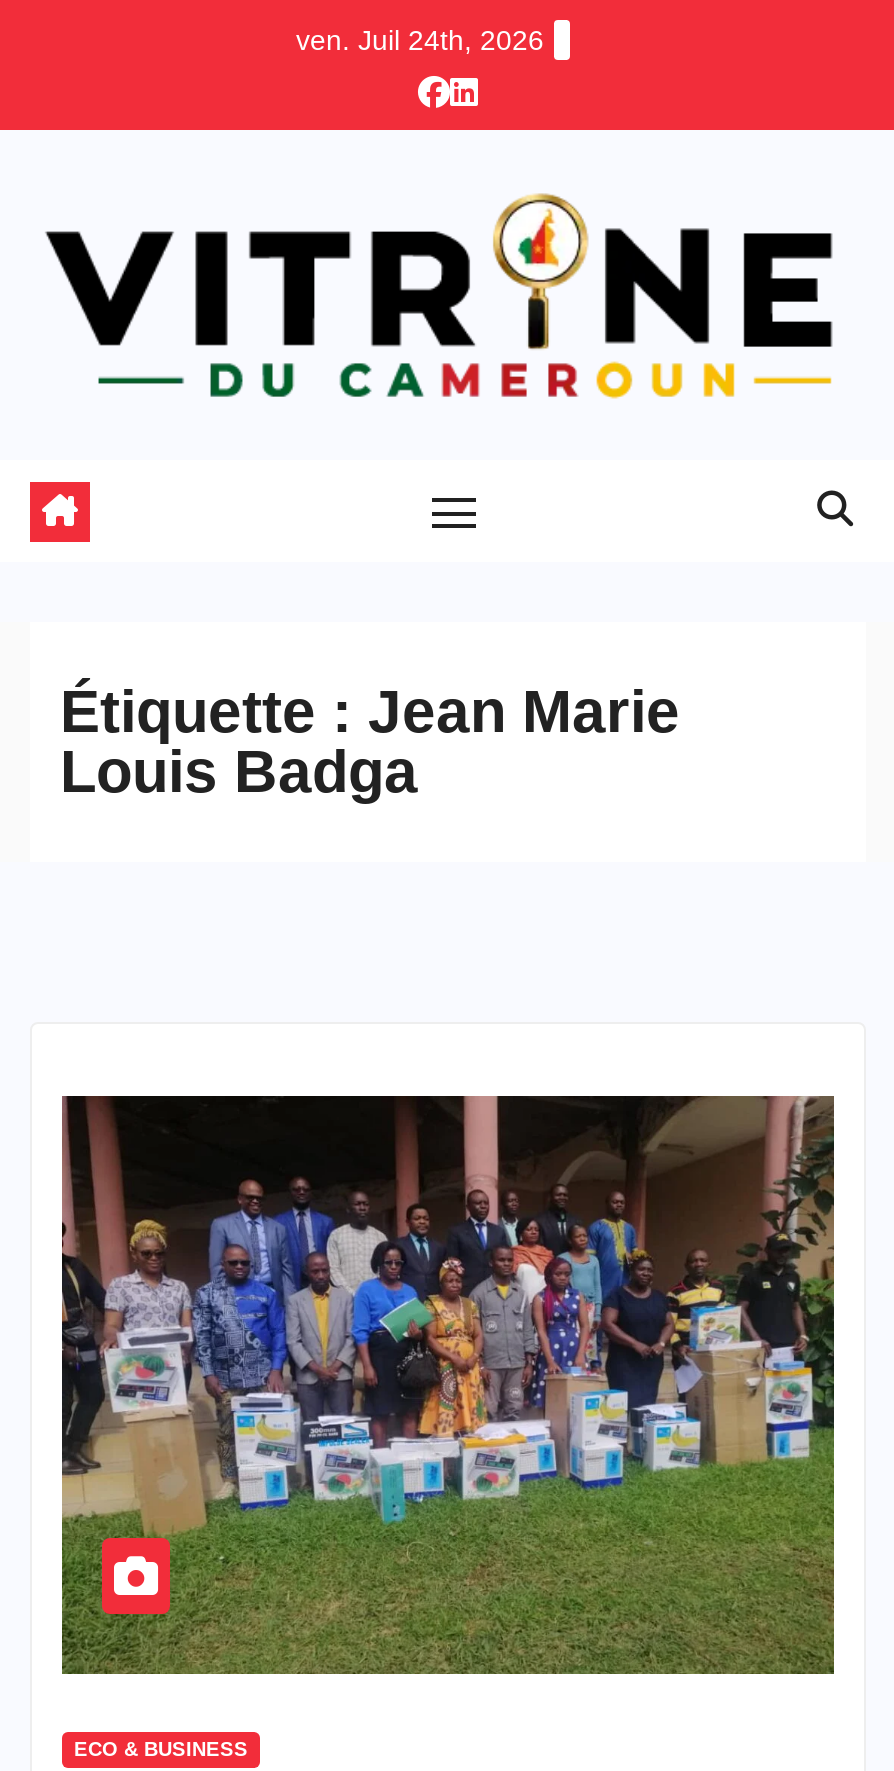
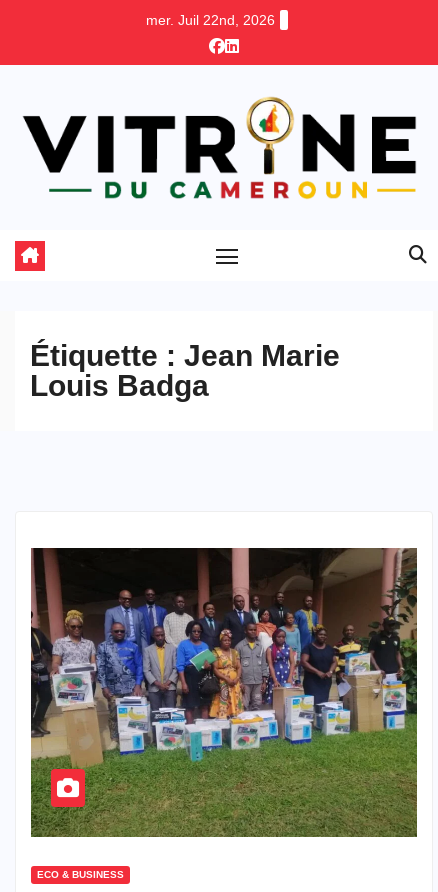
[296,24,544,56] ven. Juil 24th, 2026 -> [145,12,274,28] mer. Juil 22nd, 2026

